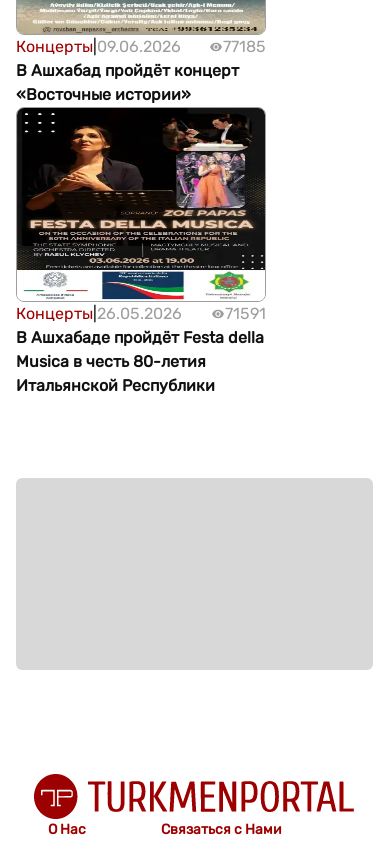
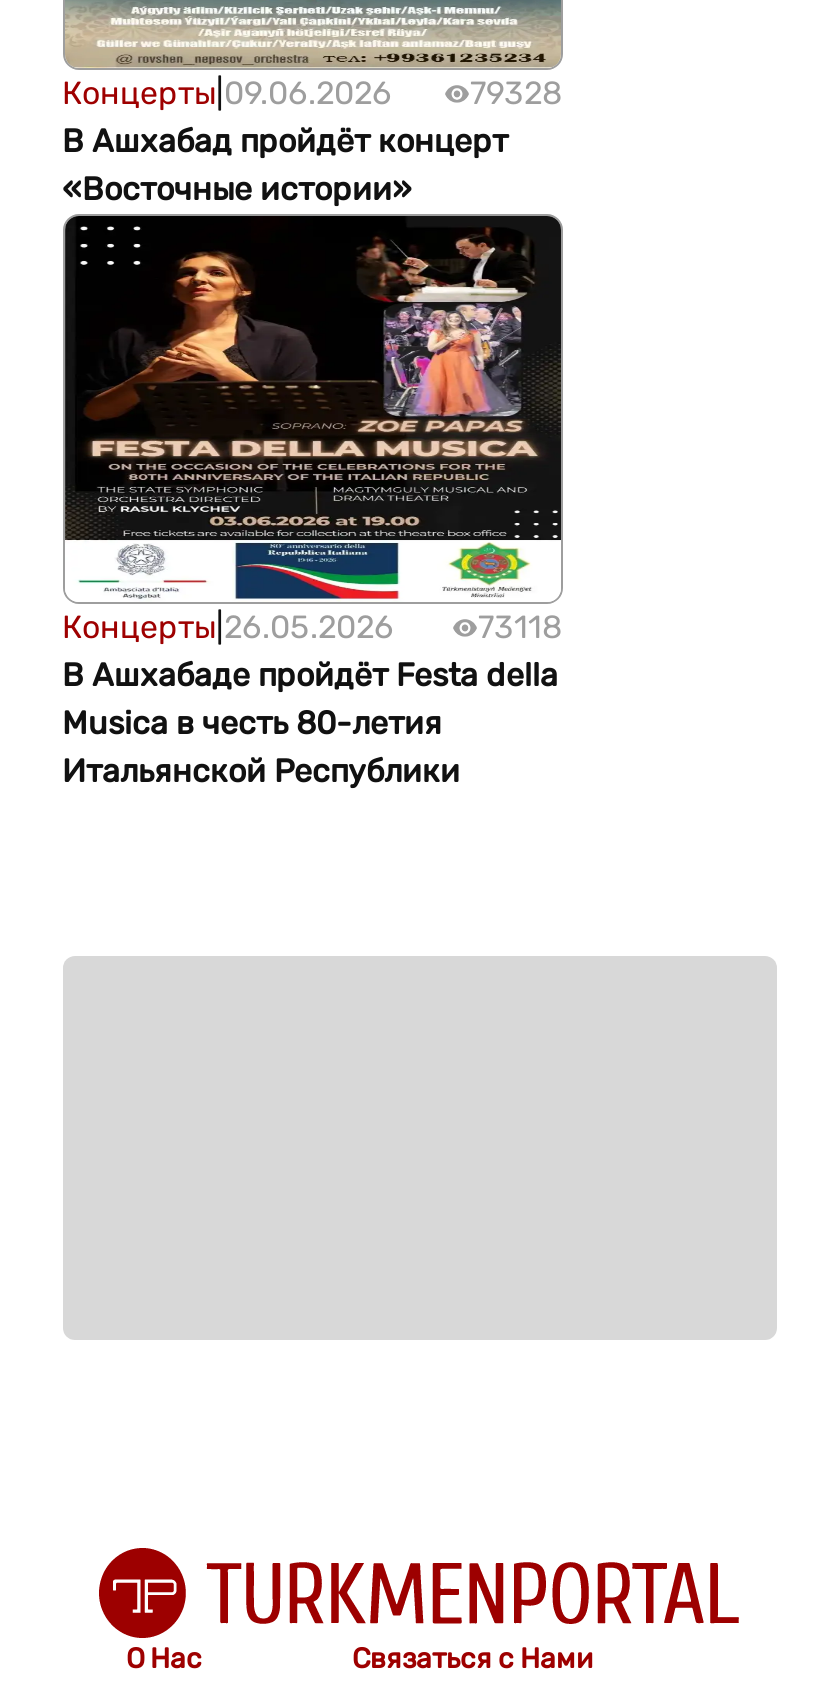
[222,37,265,56] 77185 -> [470,74,562,112] 79328
[224,304,265,323] 71591 -> [478,608,562,646] 73118

